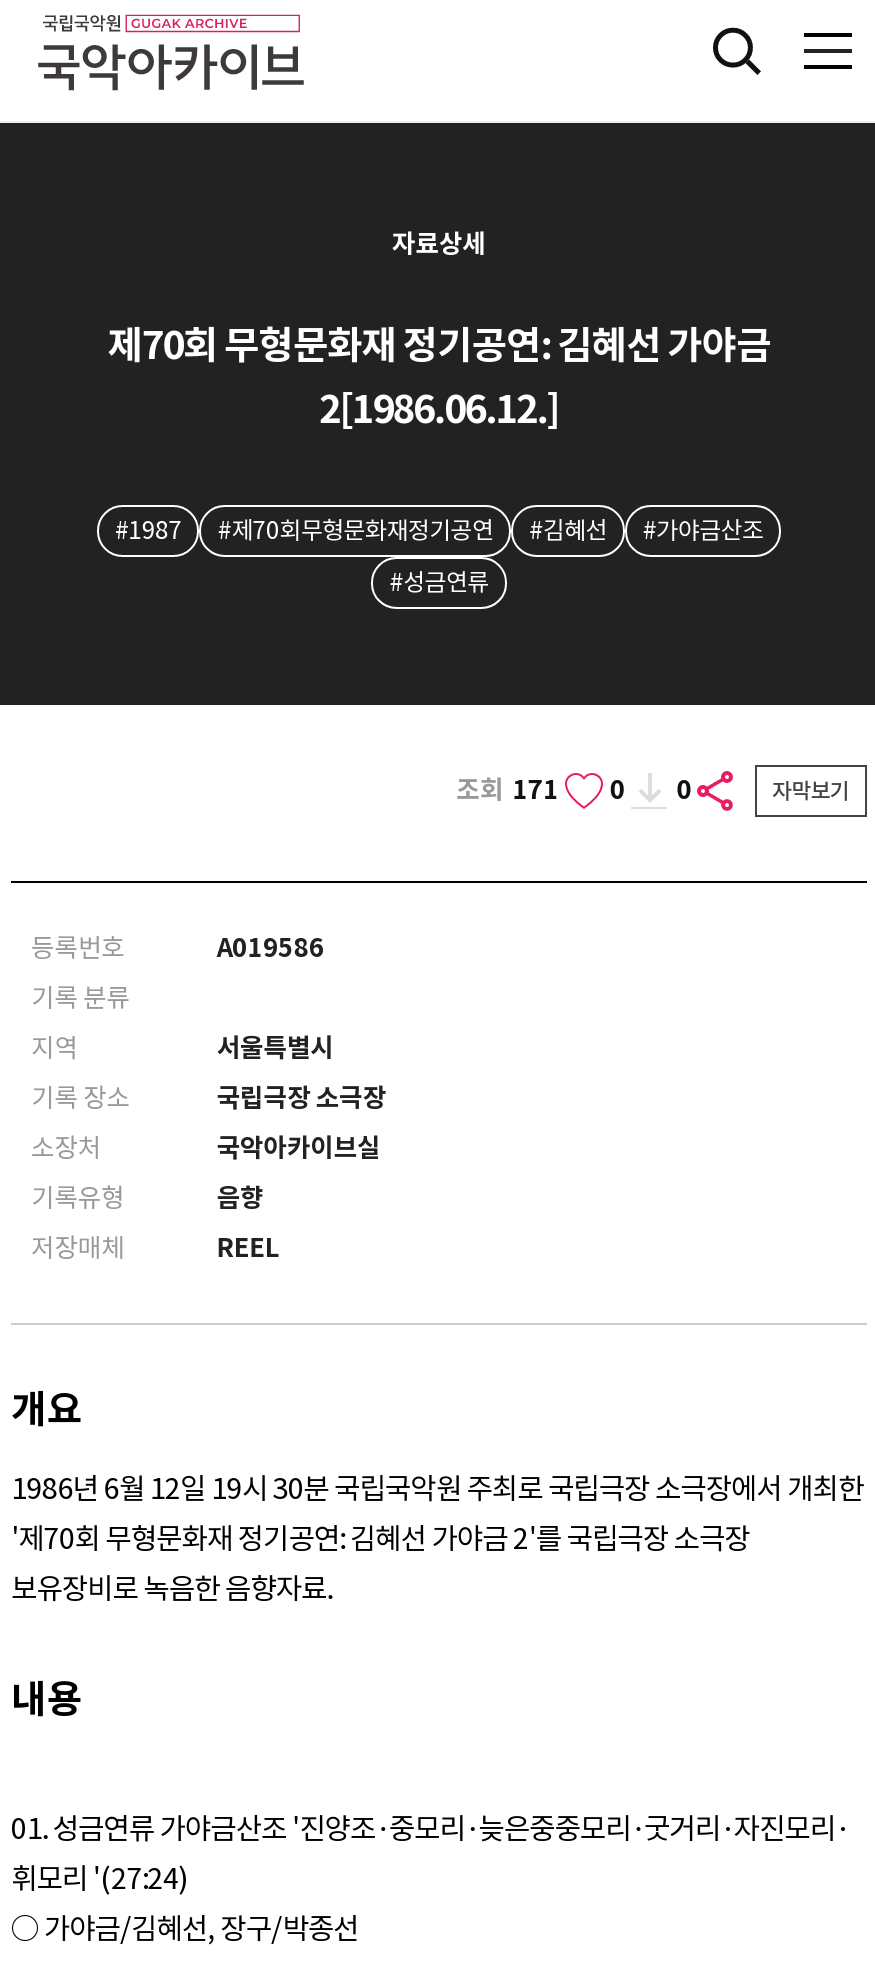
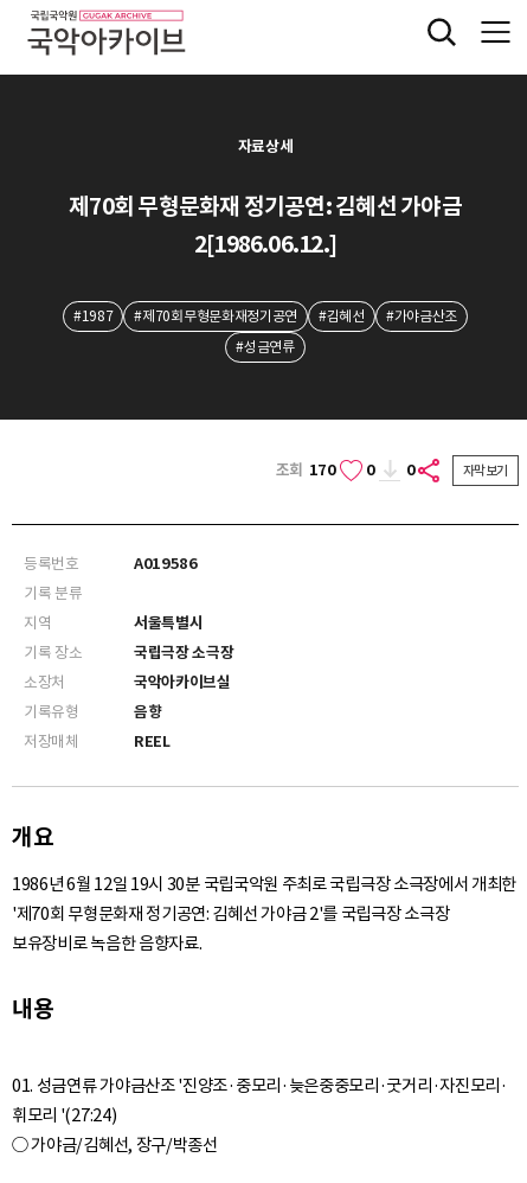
[456,774,692,808] 조회 171 0 0 -> [275,460,415,481] 조회 170 0 0

